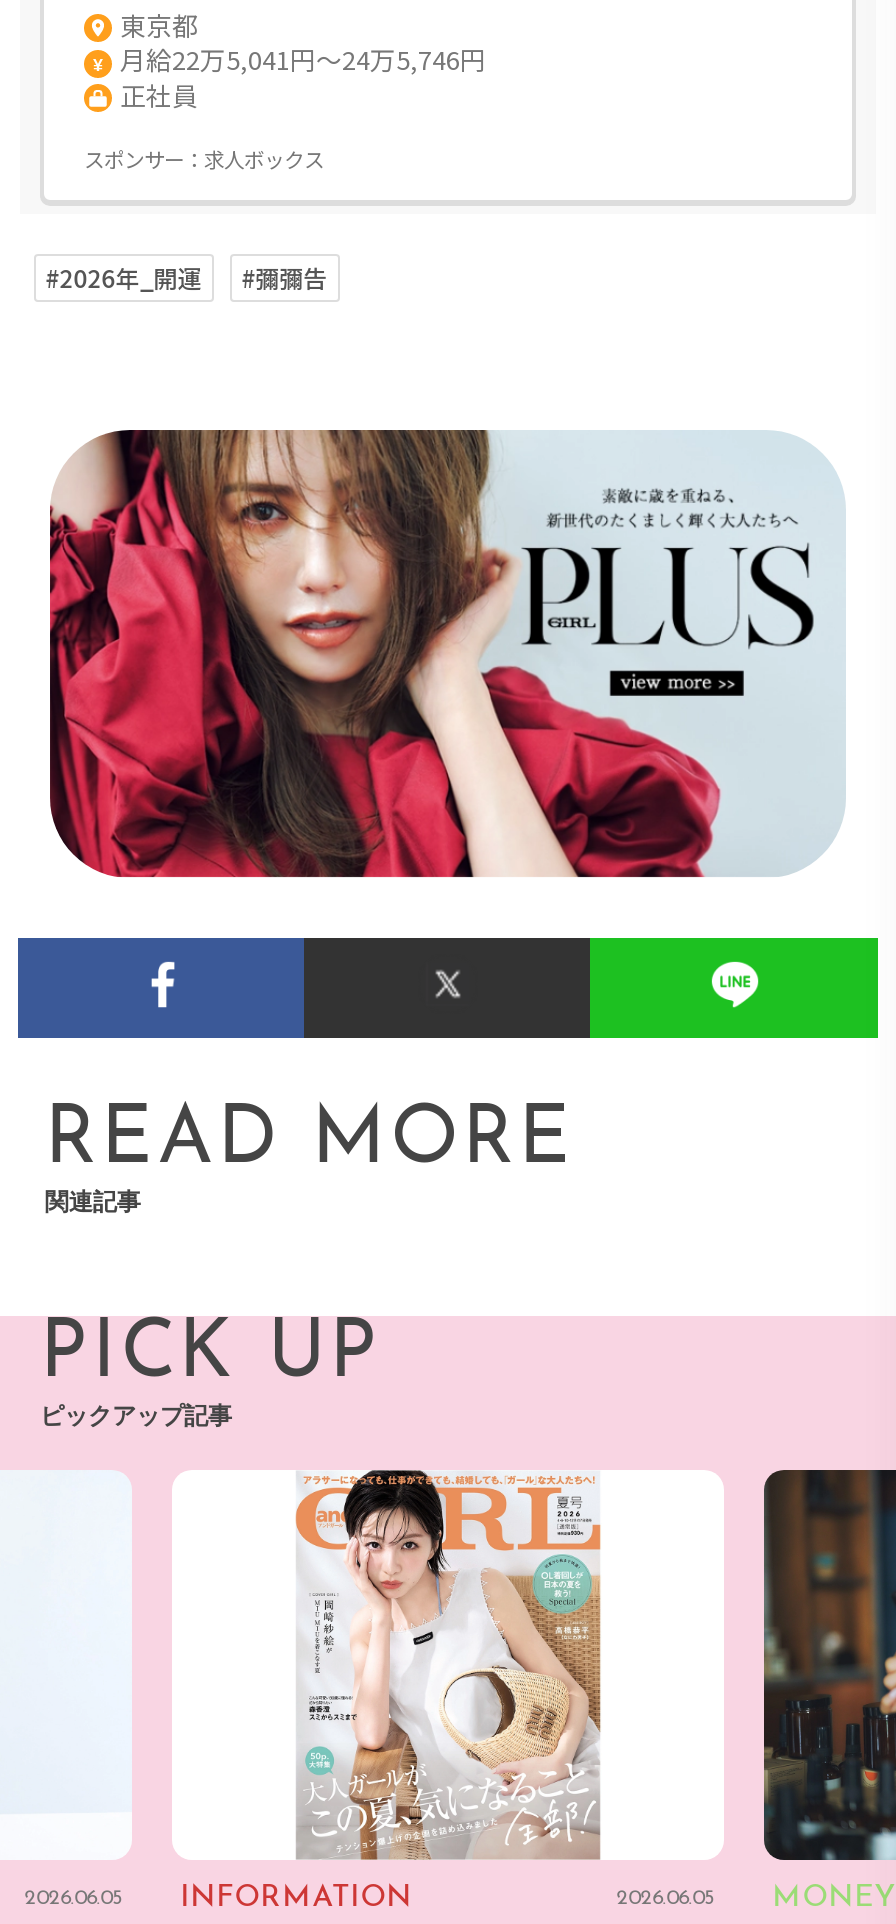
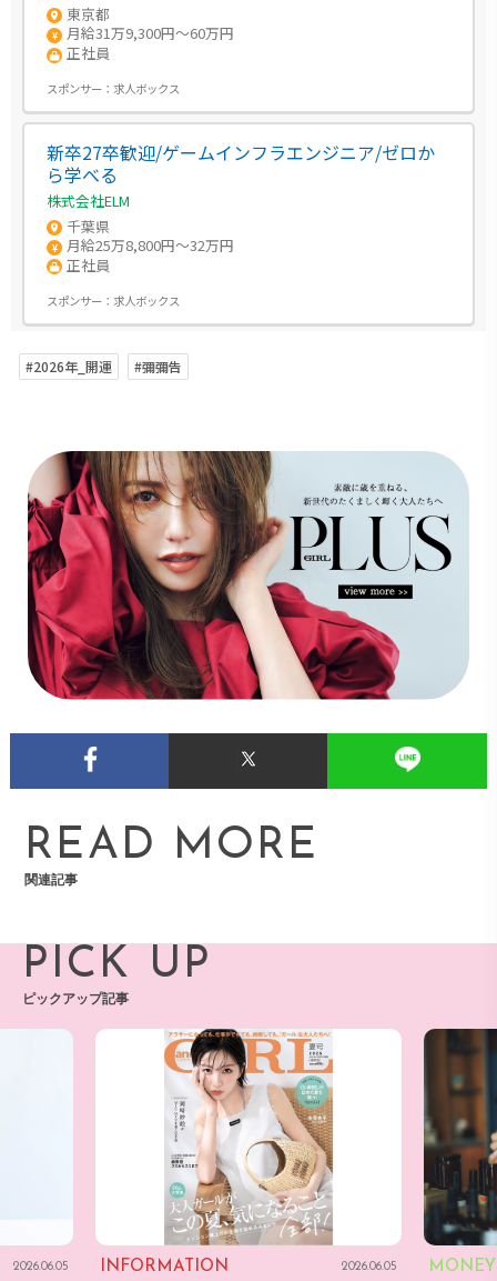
[120,41,486,79] 月給22万5,041円～24万5,746円 -> [47,23,435,256] 月給31万9,300円～60万円 | 正社員 | スポンサー：求人ボックス | 新卒27卒歓迎/ゲームインフラエンジニア/ゼロか | ら学べる | 株式会社ELM | 千葉県 | 月給25万8,800円～32万円

